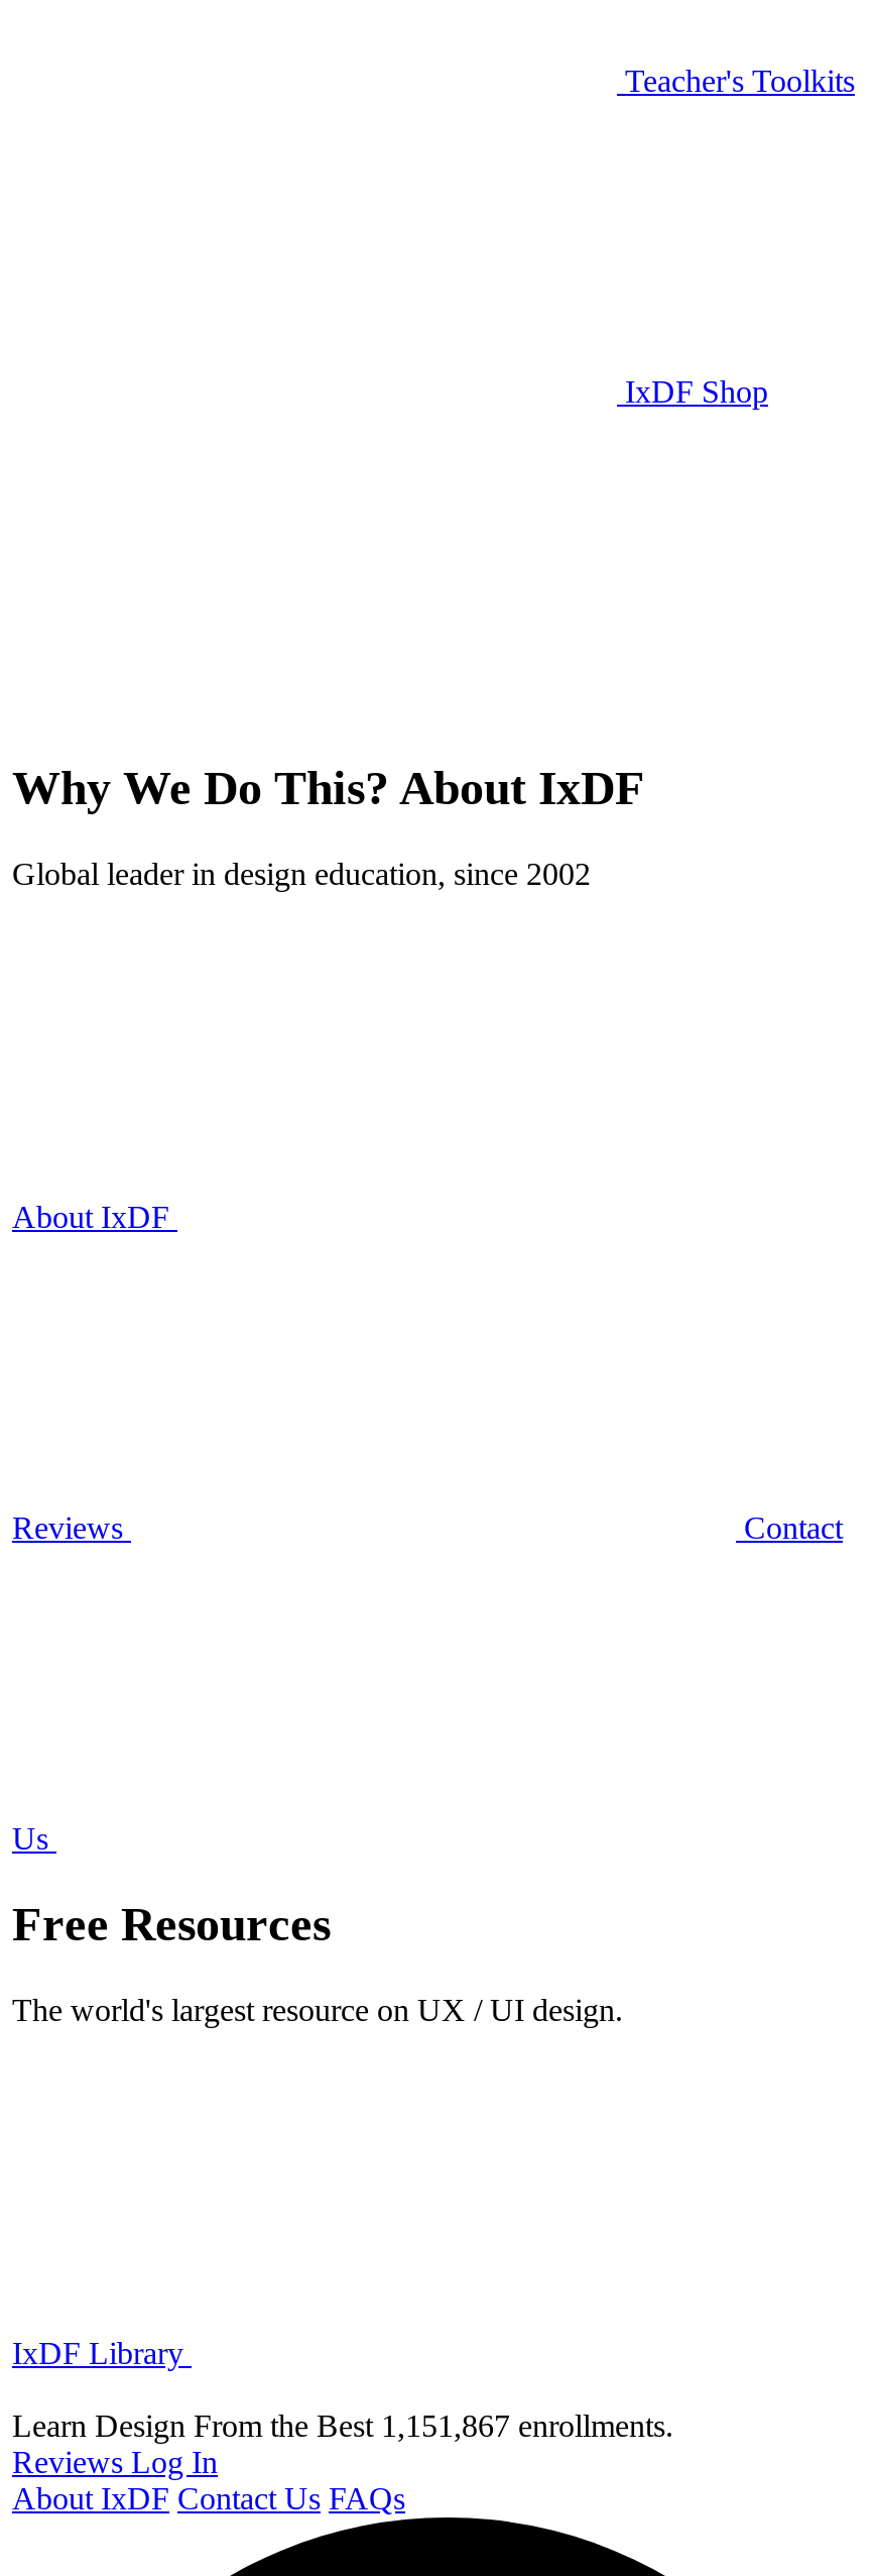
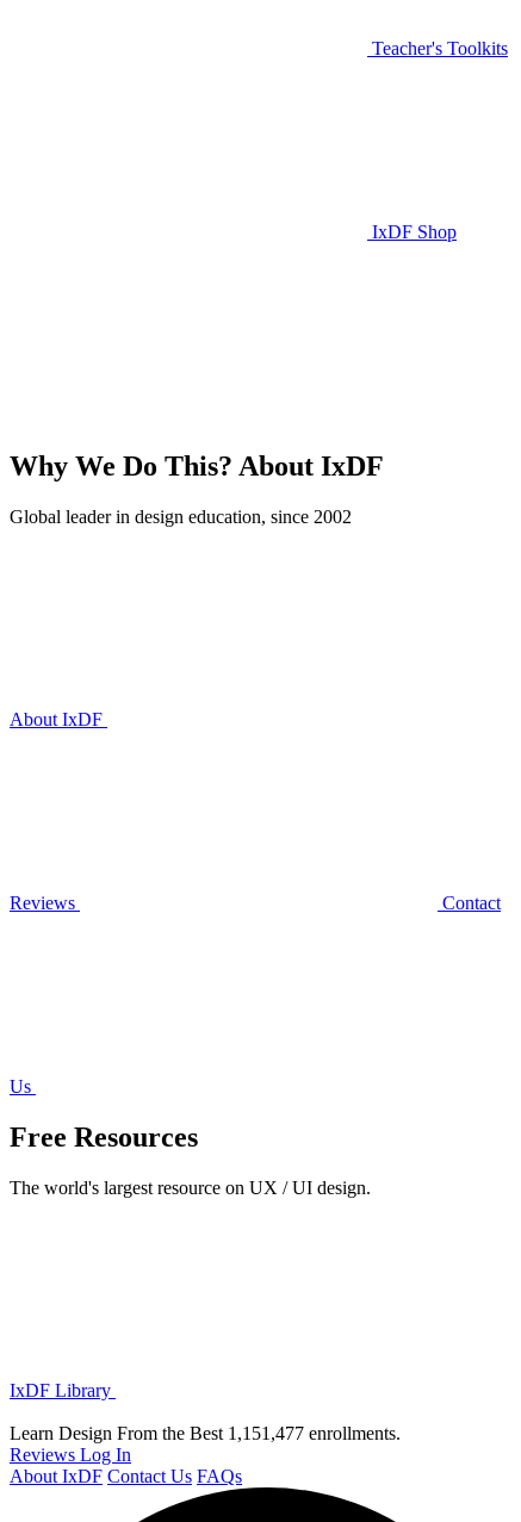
[12,2408,673,2442] Learn Design From the Best 1,151,867 enrollments. -> [10,1423,401,1443] Learn Design From the Best 1,151,477 enrollments.

